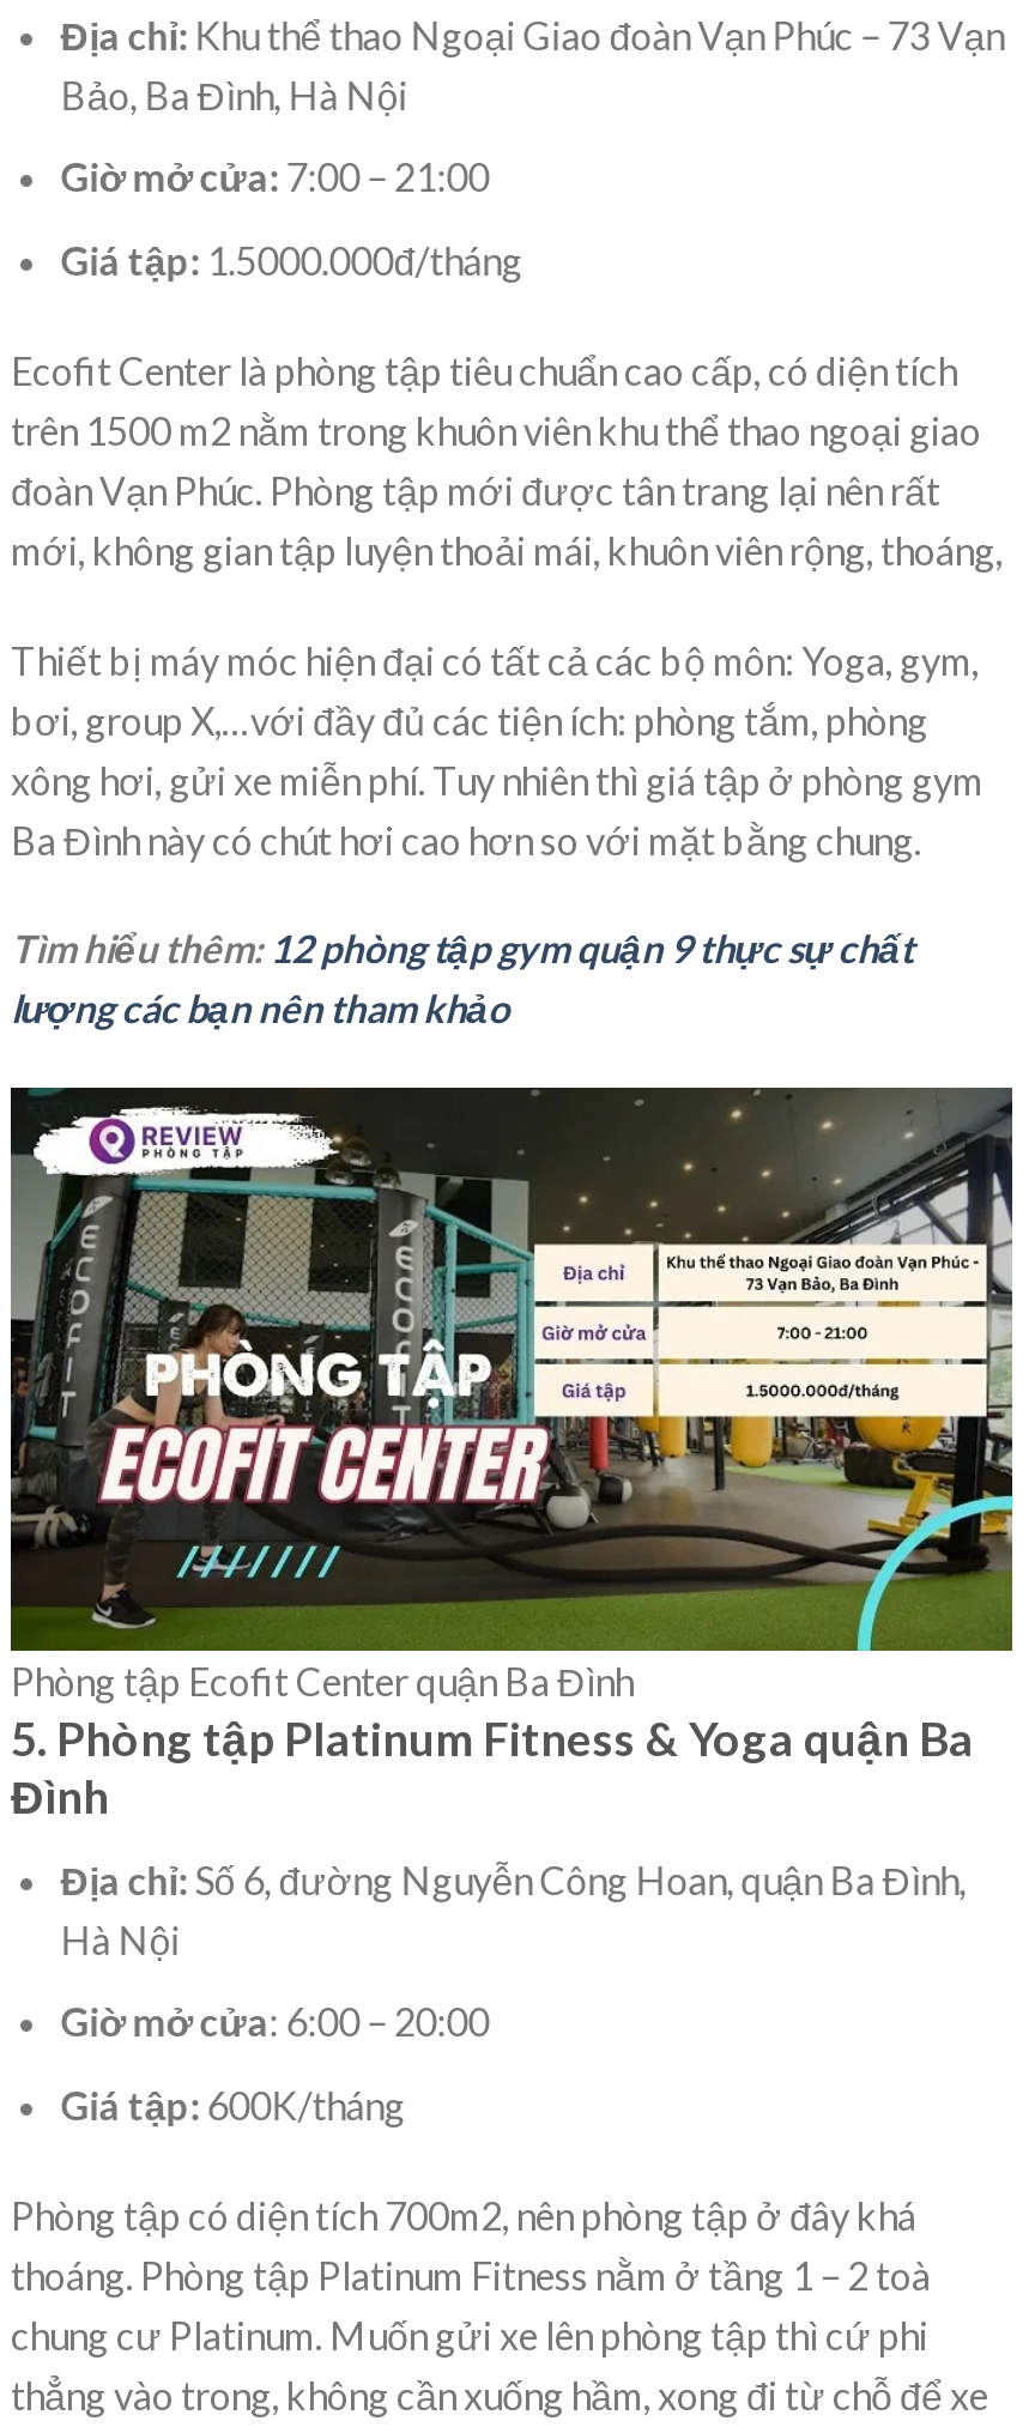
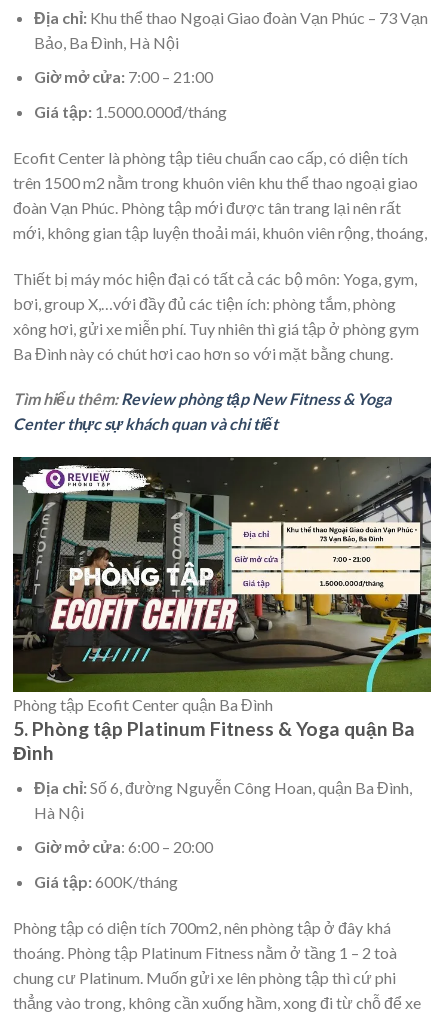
[11,926,914,1031] Tìm hiểu thêm: 12 phòng tập gym quận 9 thực sự chất | lượng các bạn nên tham khảo -> [13,389,391,433] Tìm hiểu thêm: Review phòng tập New Fitness & Yoga | Center thực sự khách quan và chi tiết

